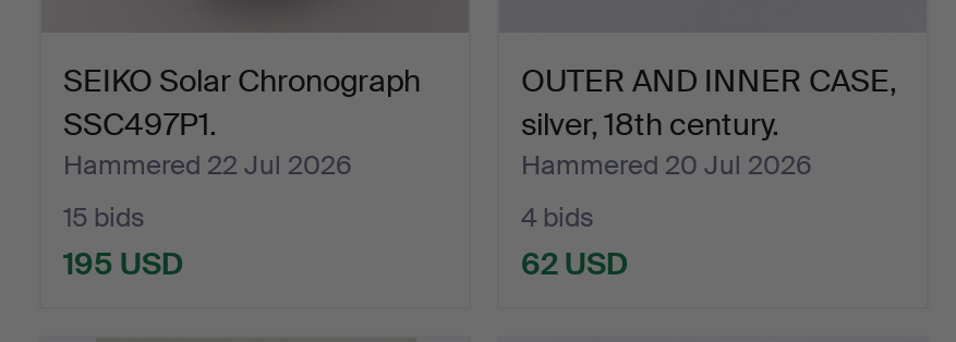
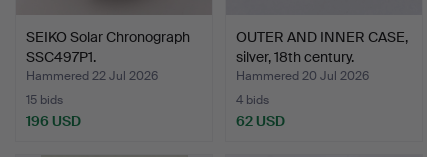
[63,243,183,283] 195 USD -> [26,112,81,130] 196 USD

